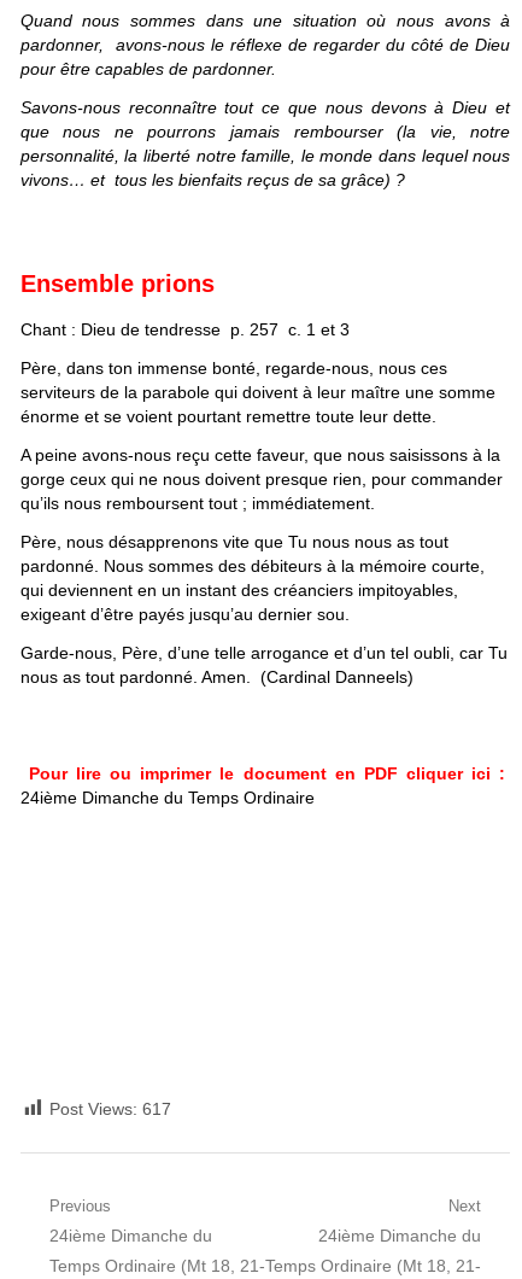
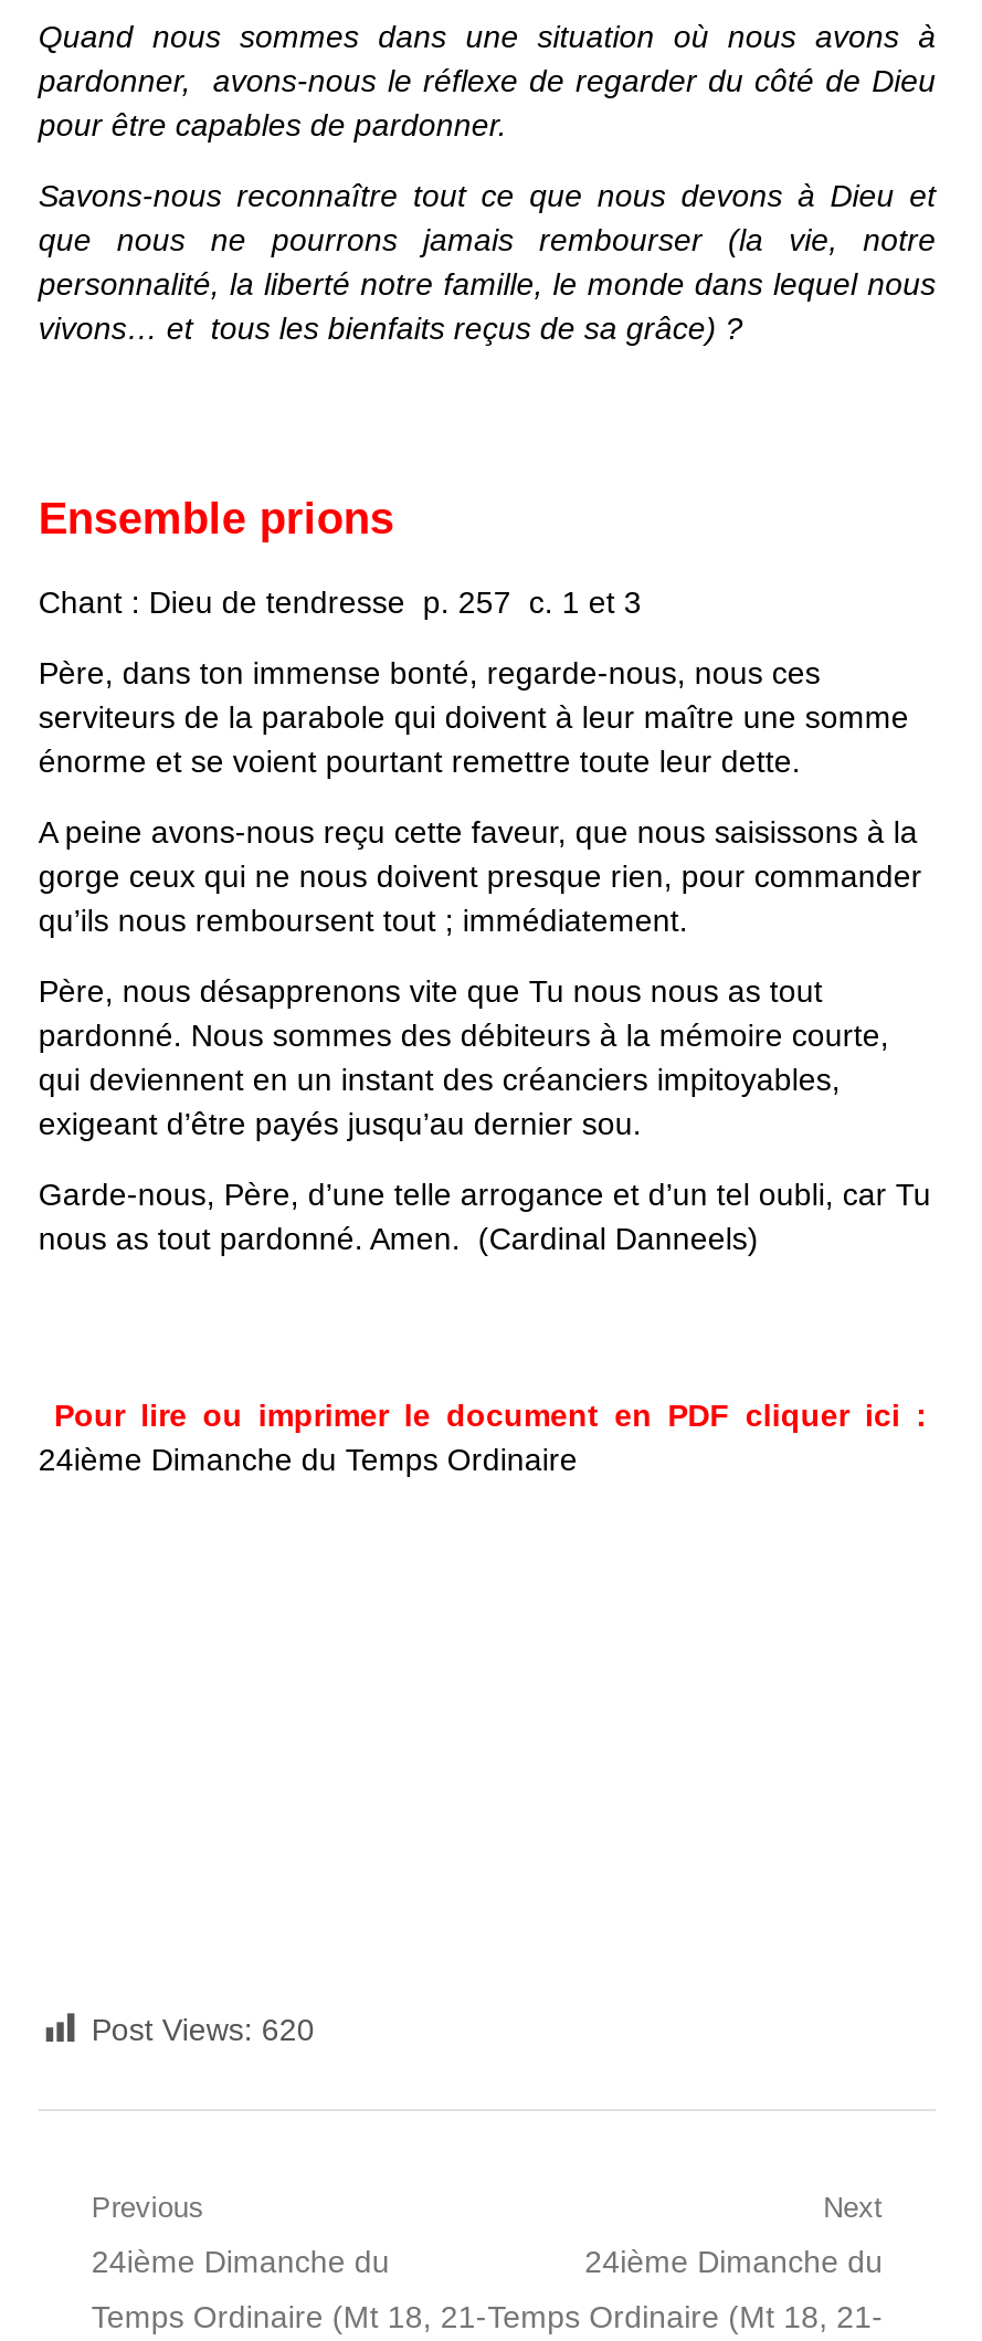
[49,1099,171,1118] Post Views: 617 -> [91,2011,315,2046] Post Views: 620

